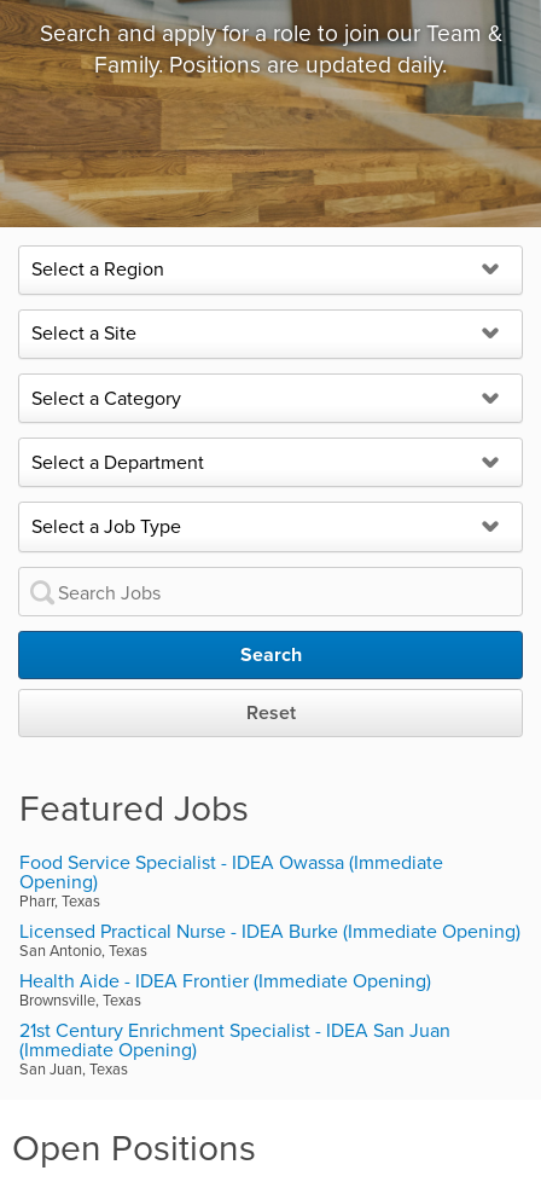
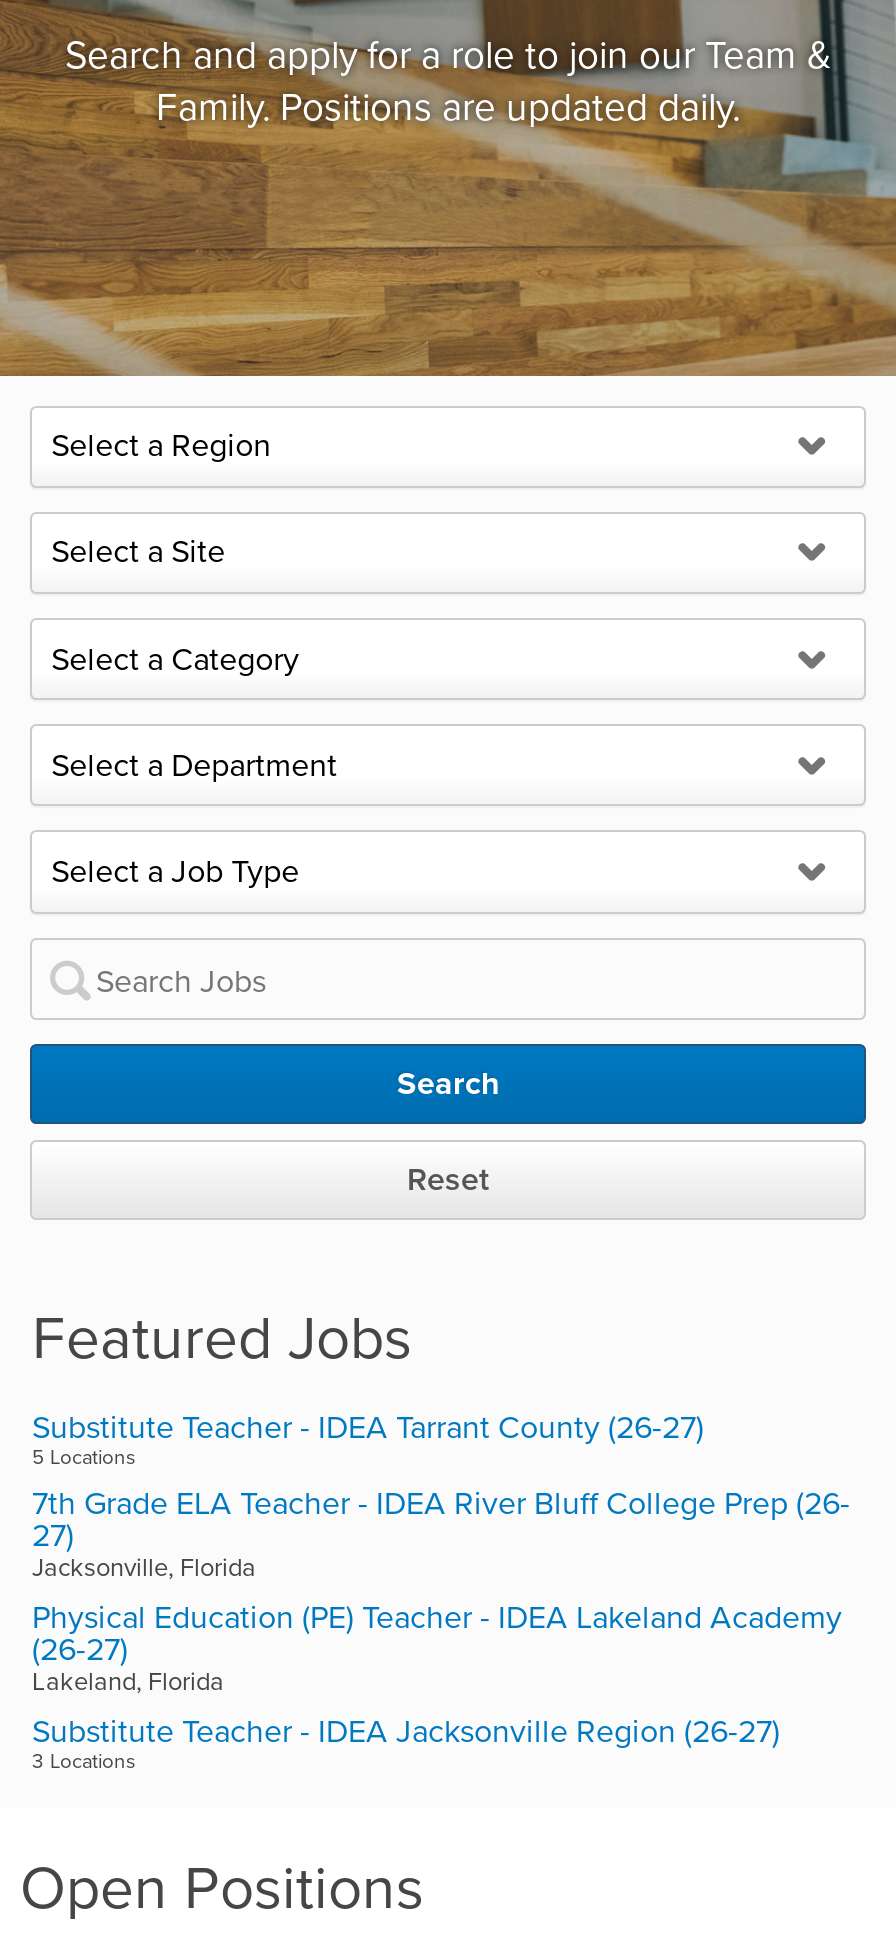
[19,851,520,1079] Food Service Specialist - IDEA Owassa (Immediate | Opening) | Pharr, Texas | Licensed Practical Nurse - IDEA Burke (Immediate Opening) | San Antonio, Texas | Health Aide - IDEA Frontier (Immediate Opening) | Brownsville, Texas | 21st Century Enrichment Specialist - IDEA San Juan | (Immediate Opening) | San Juan, Texas -> [32,1408,850,1774] Substitute Teacher - IDEA Tarrant County (26-27) | 5 Locations | 7th Grade ELA Teacher - IDEA River Bluff College Prep (26- | 27) | Jacksonville, Florida | Physical Education (PE) Teacher - IDEA Lakeland Academy | (26-27) | Lakeland, Florida | Substitute Teacher - IDEA Jacksonville Region (26-27) | 3 Locations

